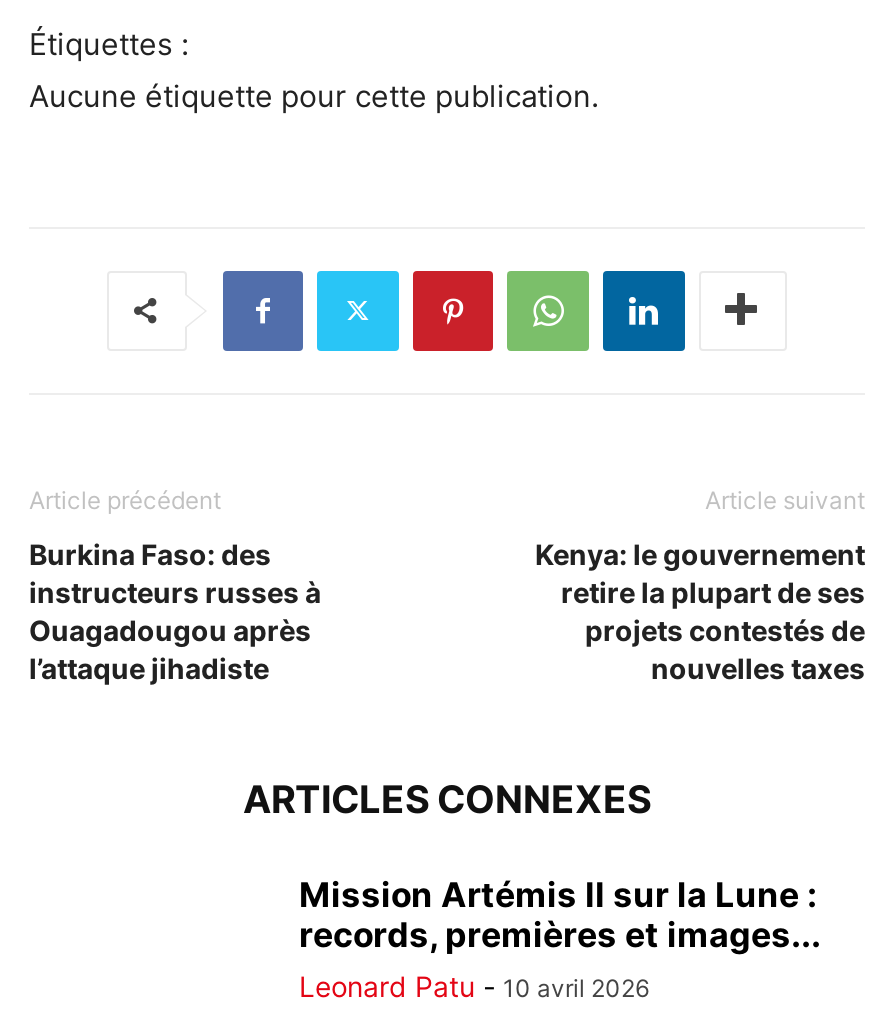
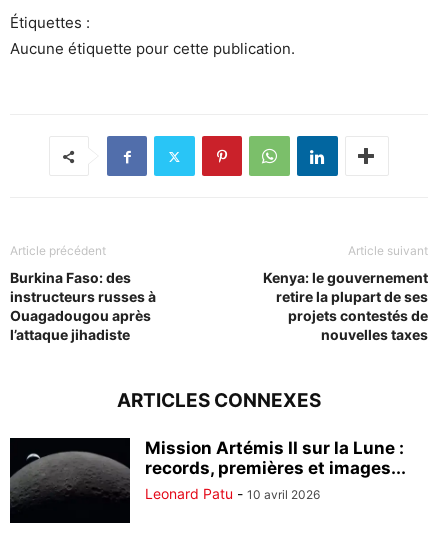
none -> [9,437,131,524] [image]

